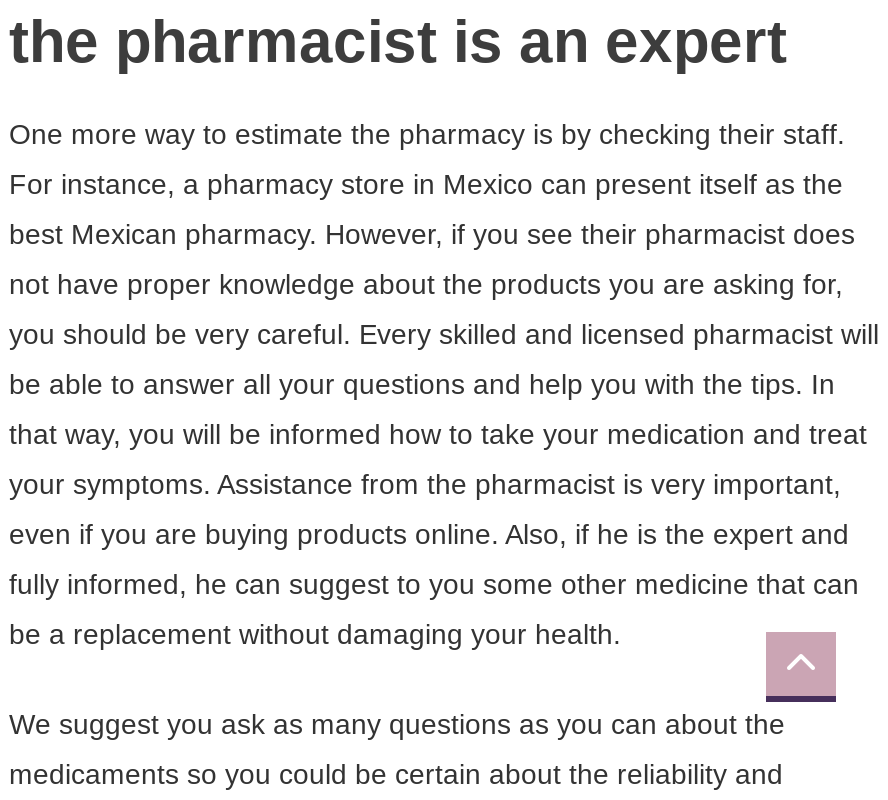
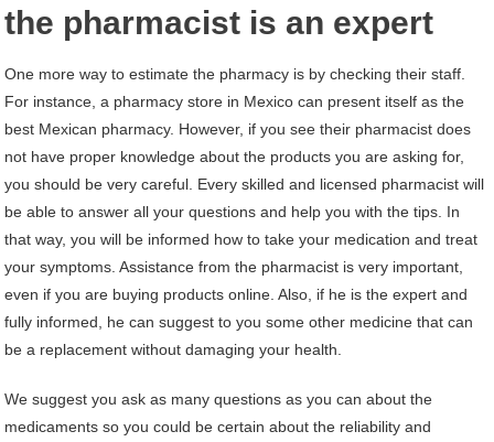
[764,630,838,704] [image] -> none

